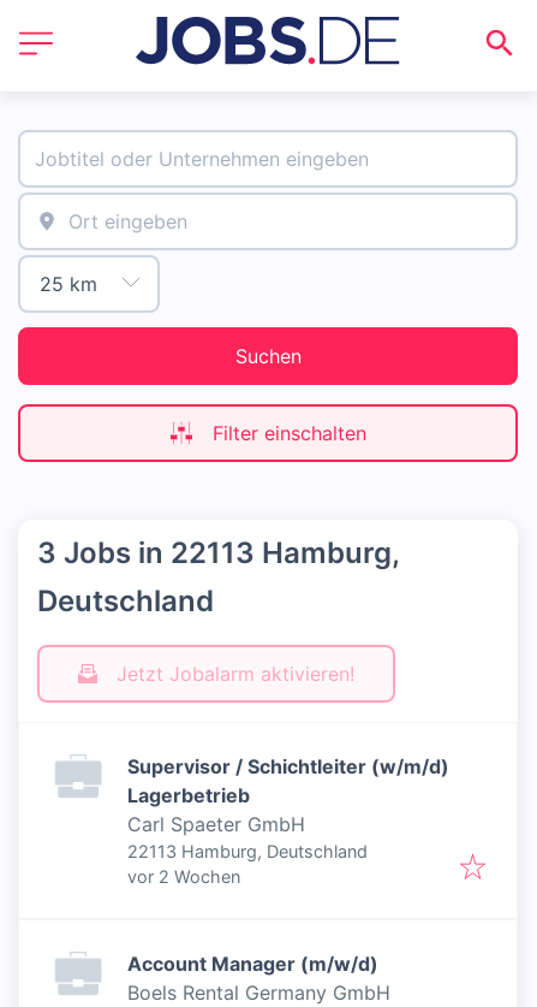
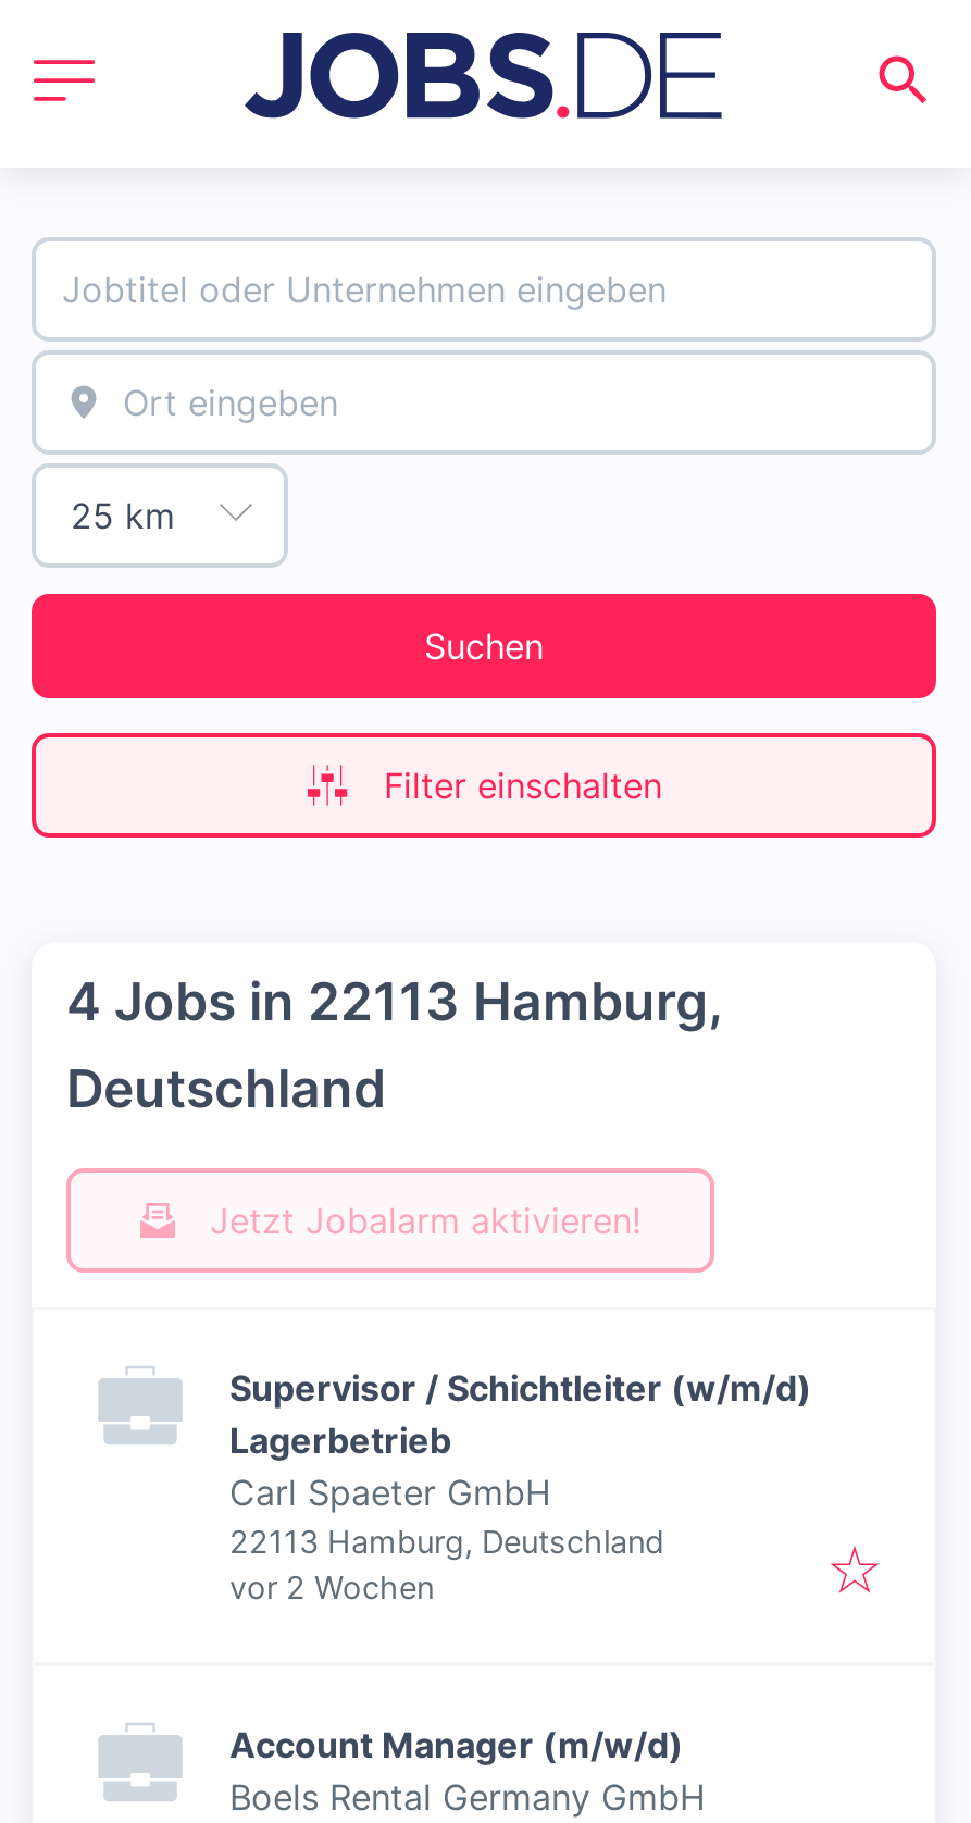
[37,535,399,570] 3 Jobs in 22113 Hamburg, -> [66,970,721,1033] 4 Jobs in 22113 Hamburg,

